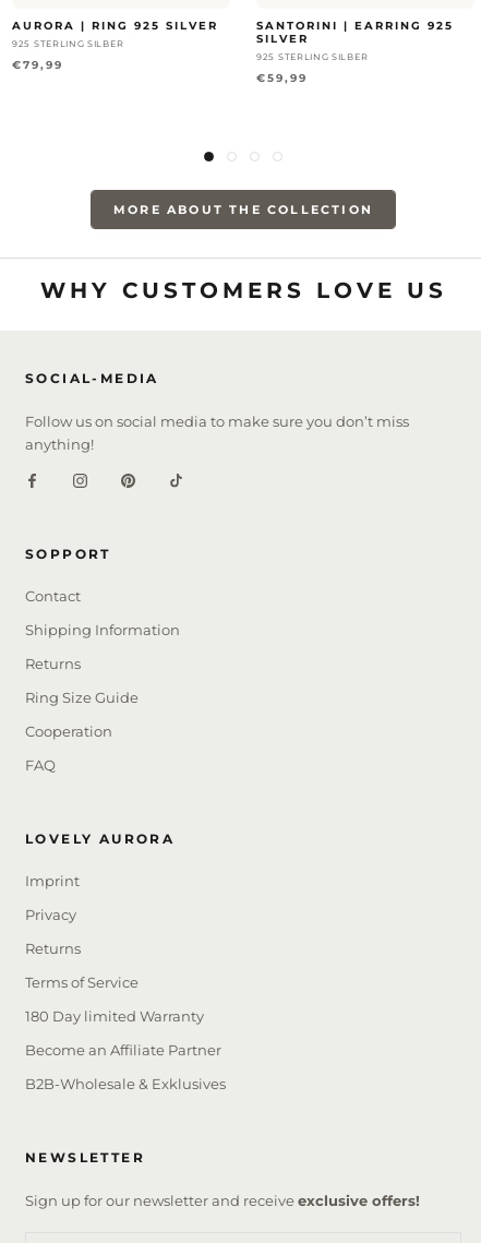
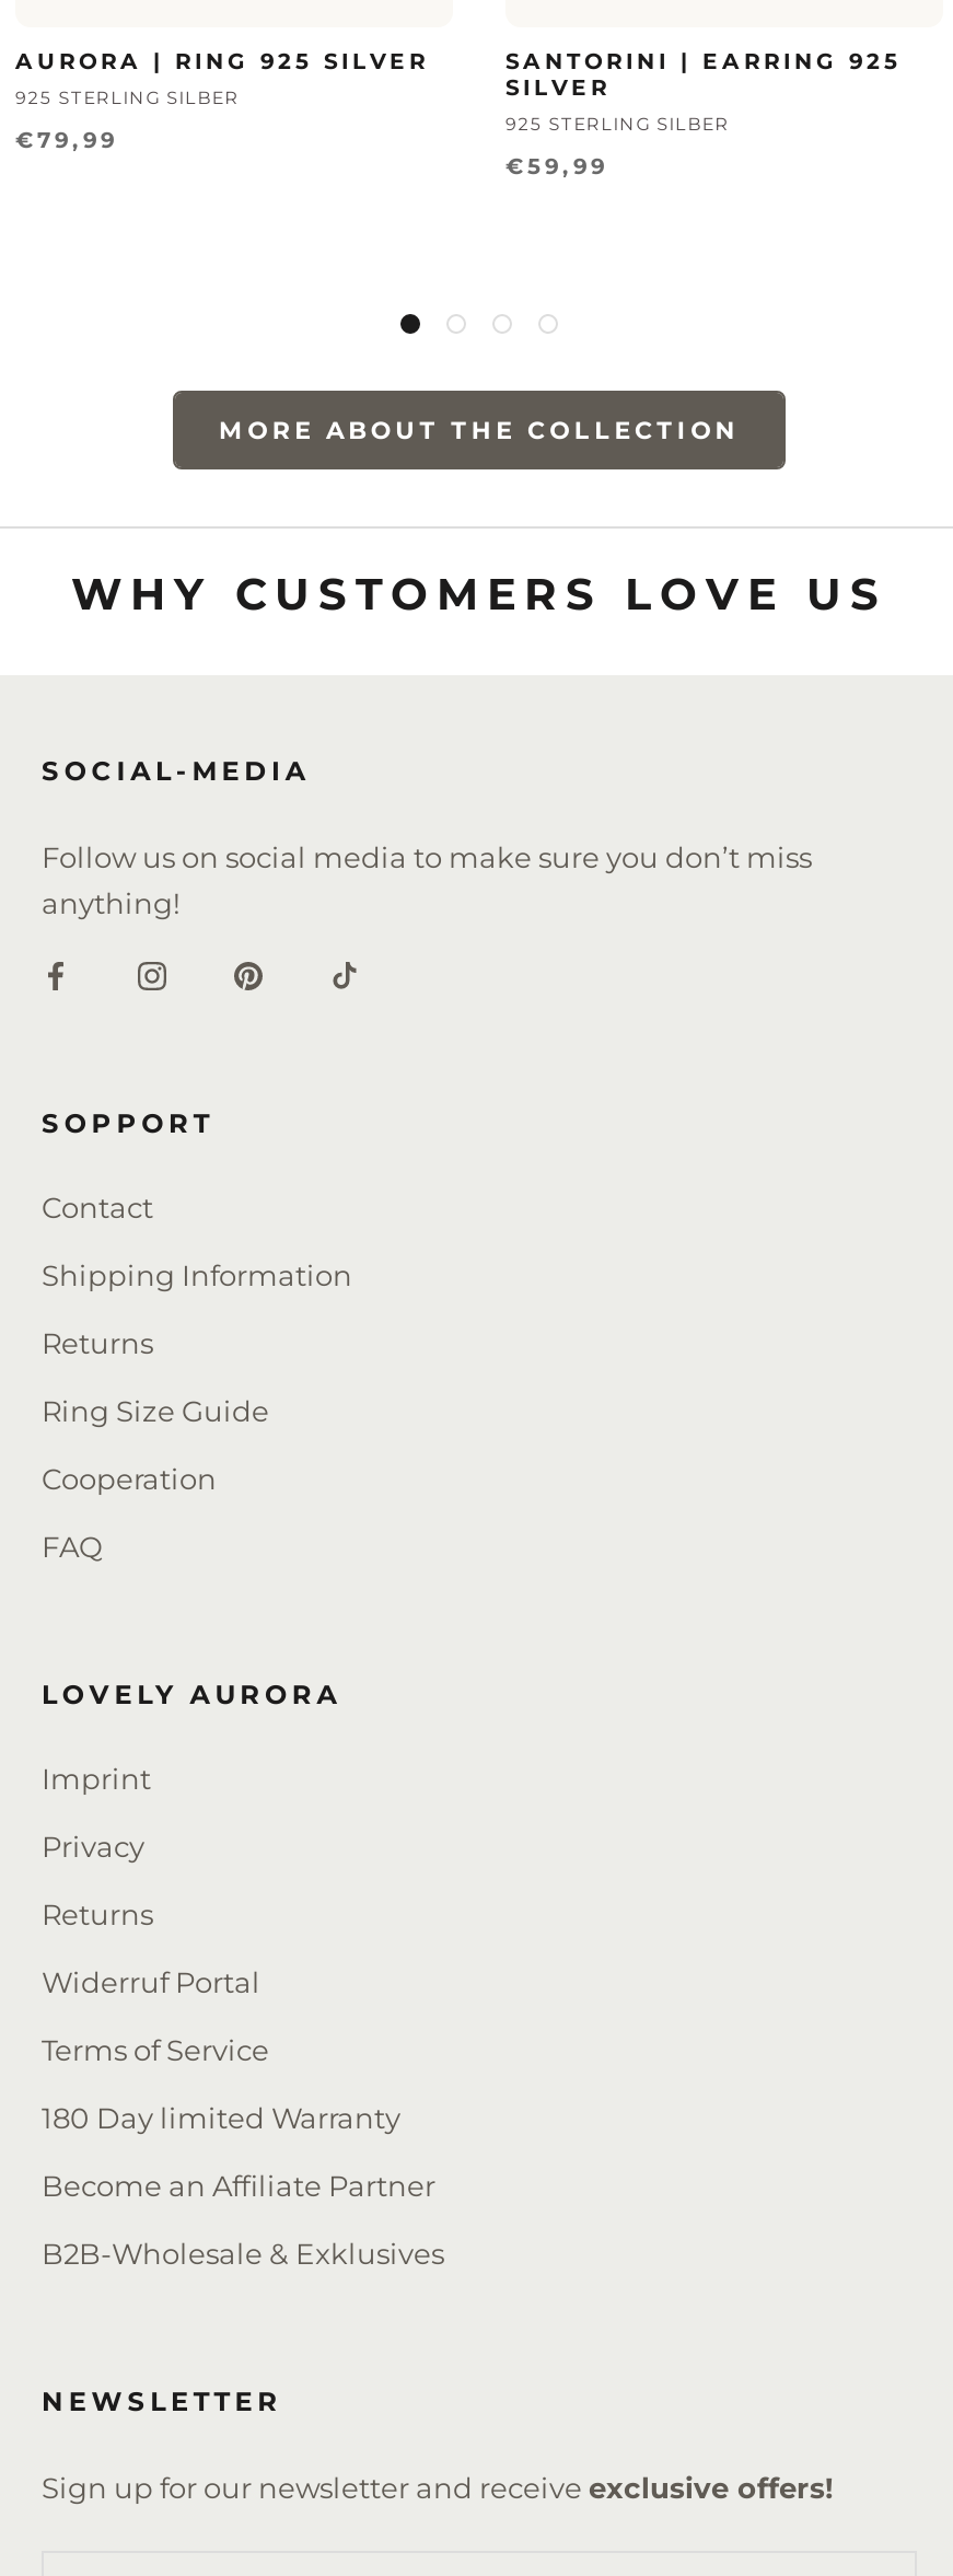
none -> [42,1964,260,1999] Widerruf Portal

